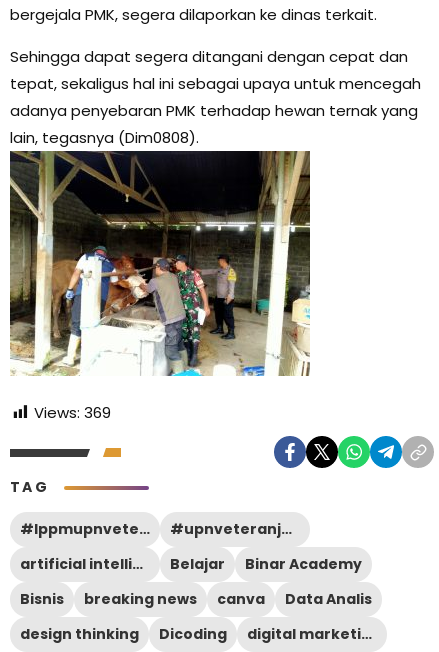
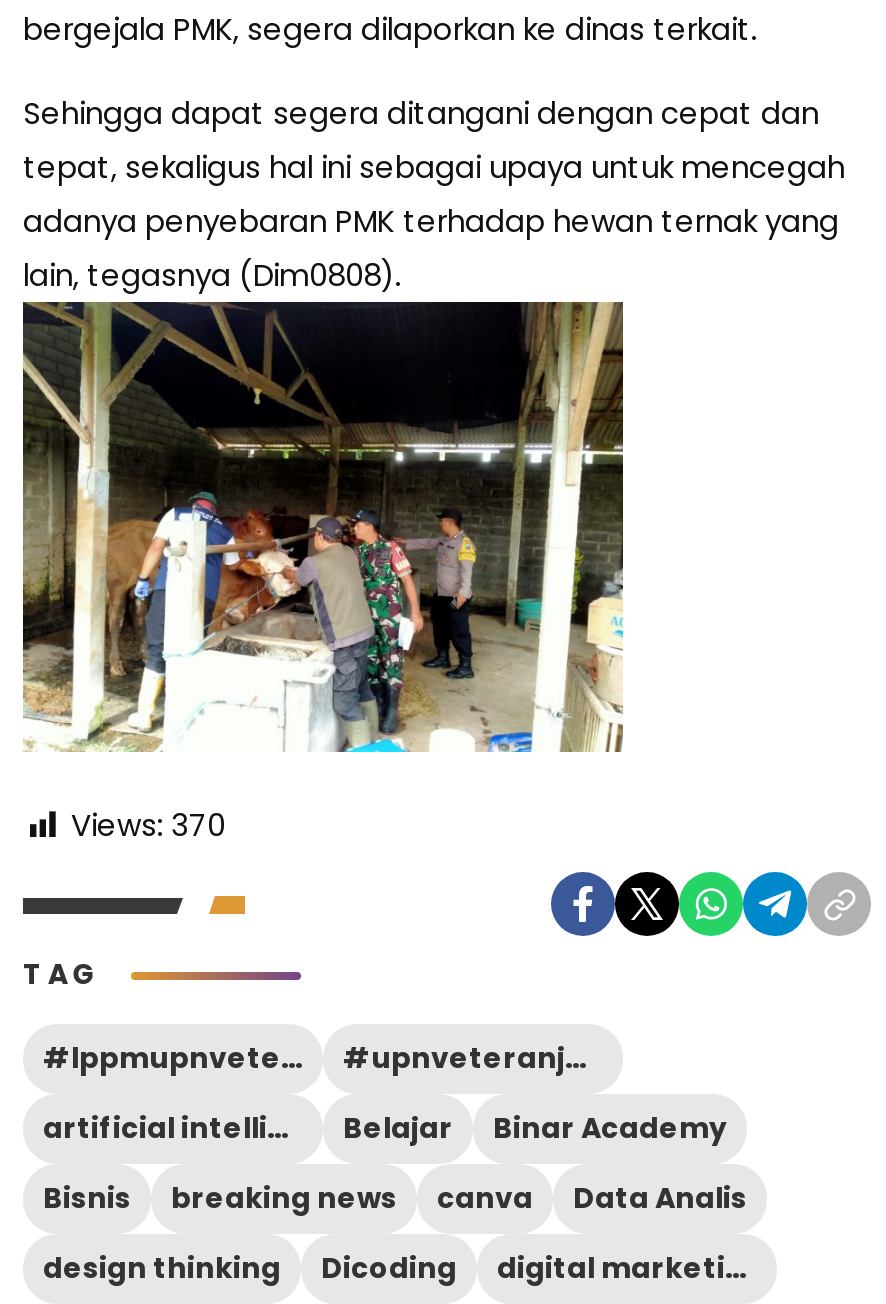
[34,402,111,423] Views: 369 -> [71,804,225,846] Views: 370

